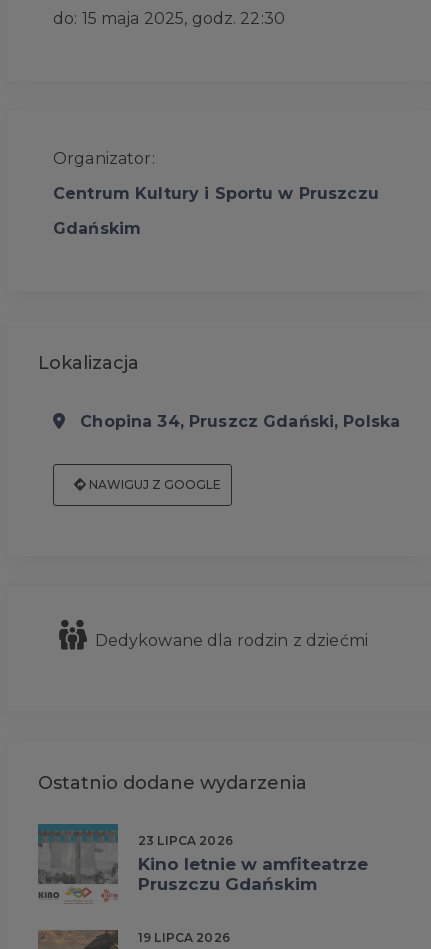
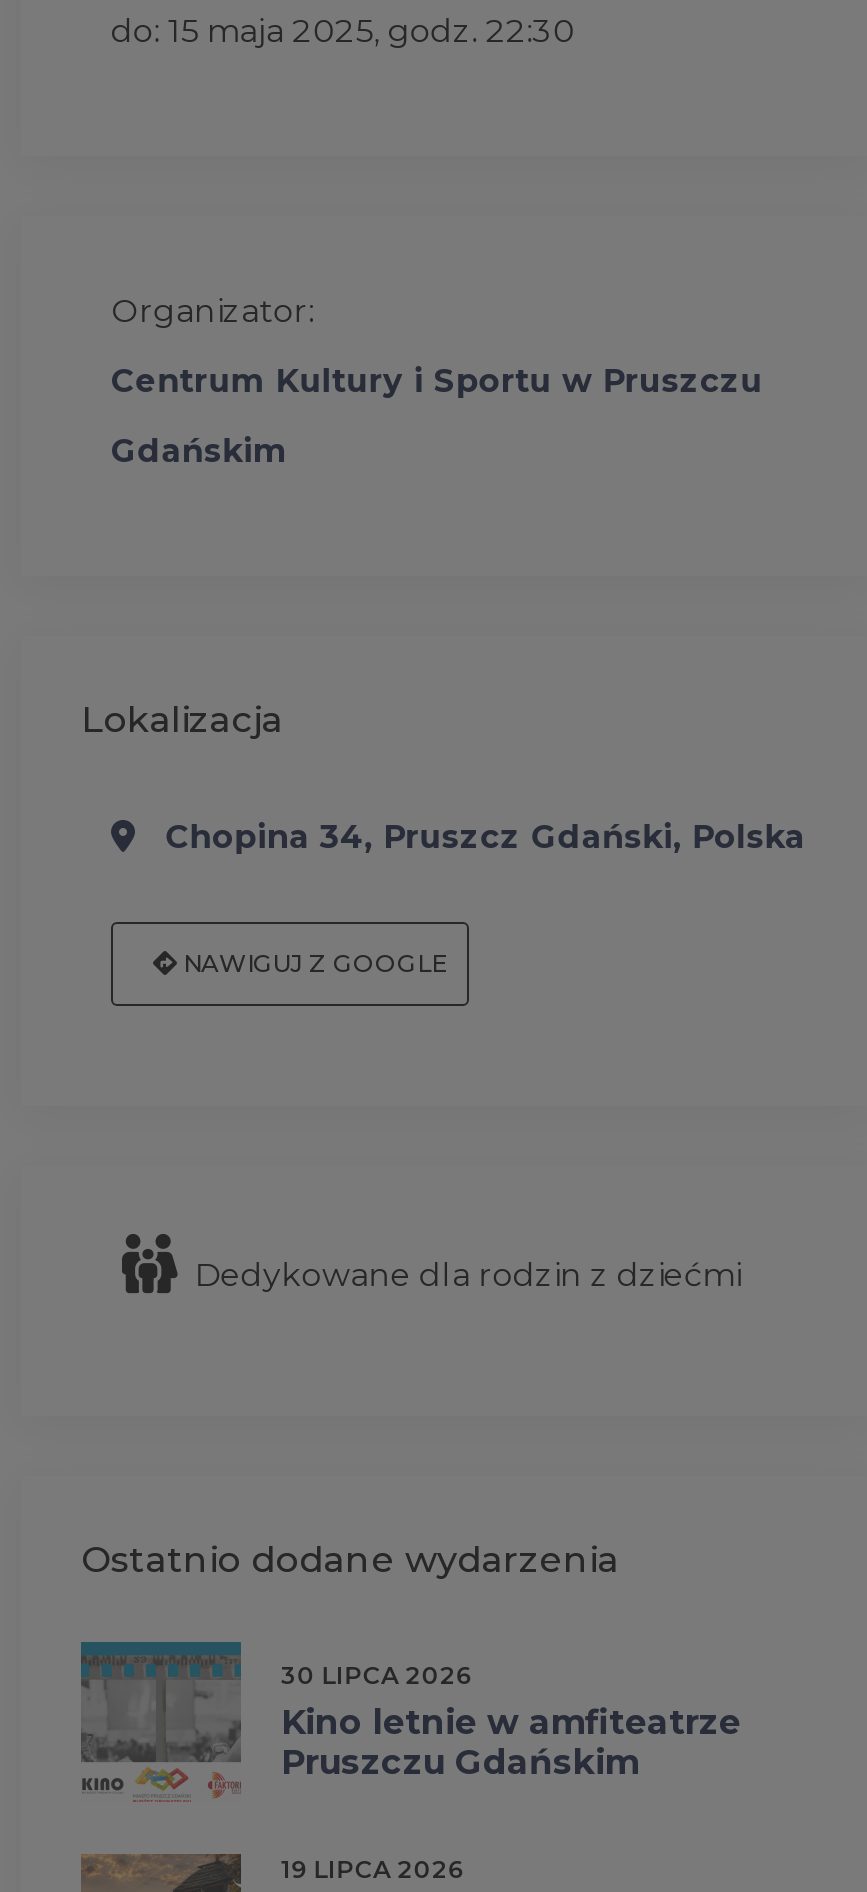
[138,833,233,848] 23 LIPCA 2026 -> [281,1661,473,1691] 30 LIPCA 2026

